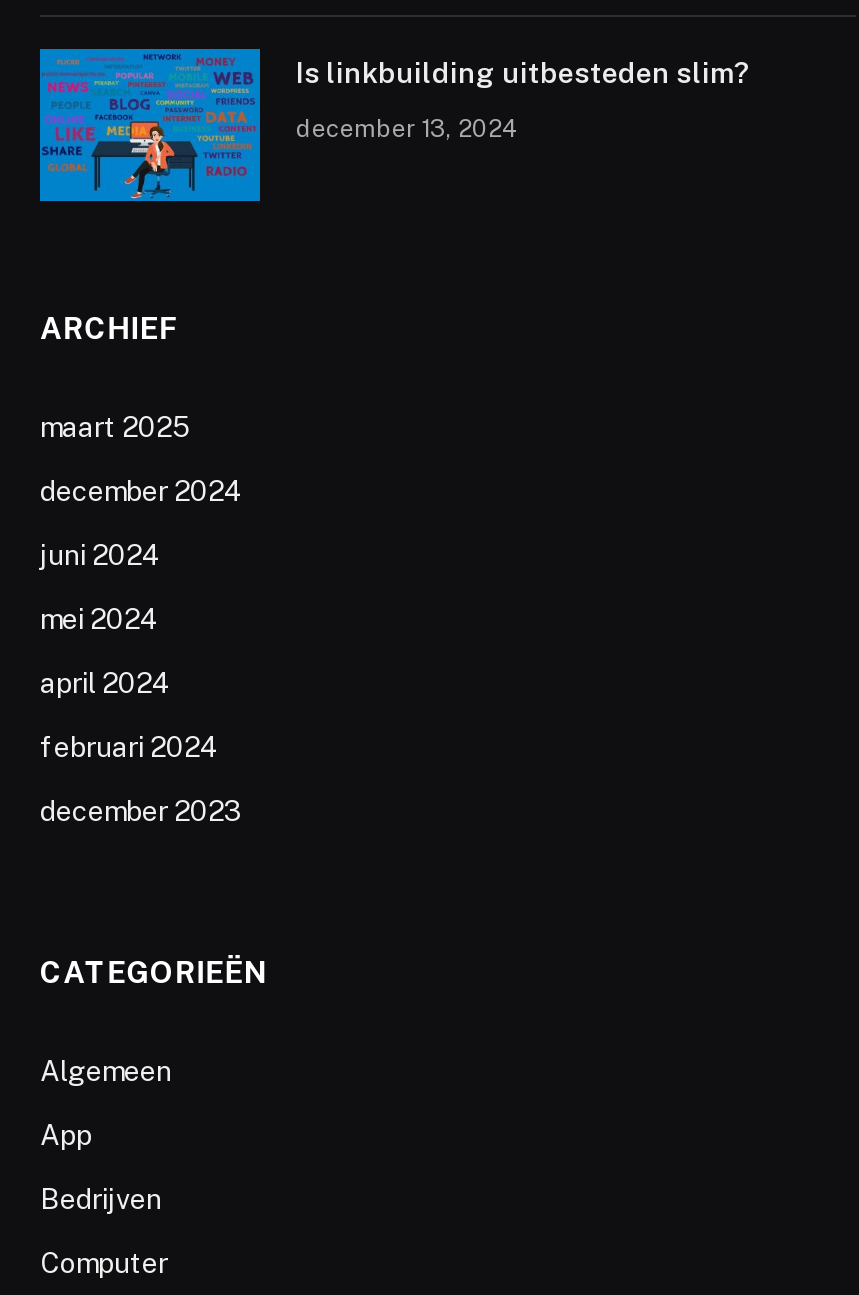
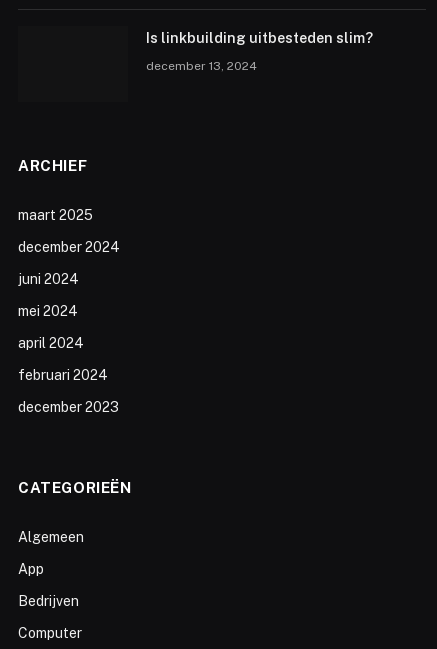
[38,47,262,203] [image] -> none

